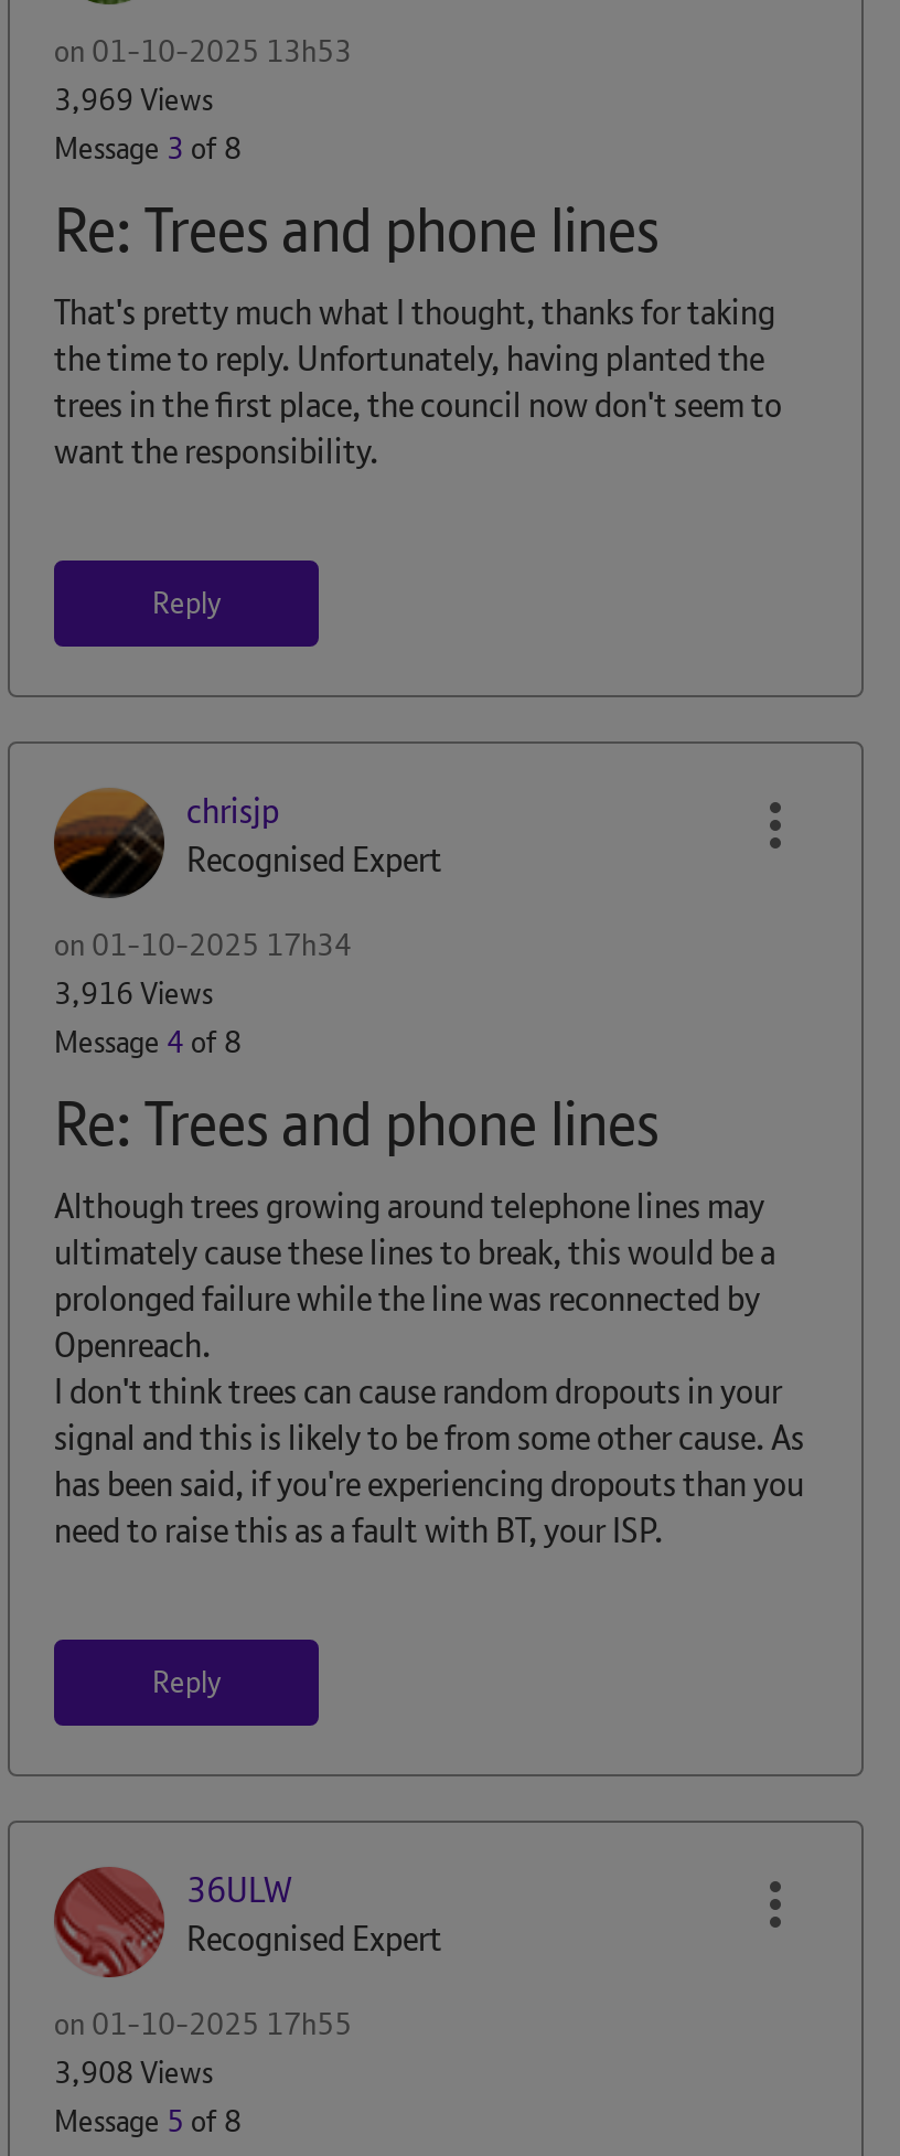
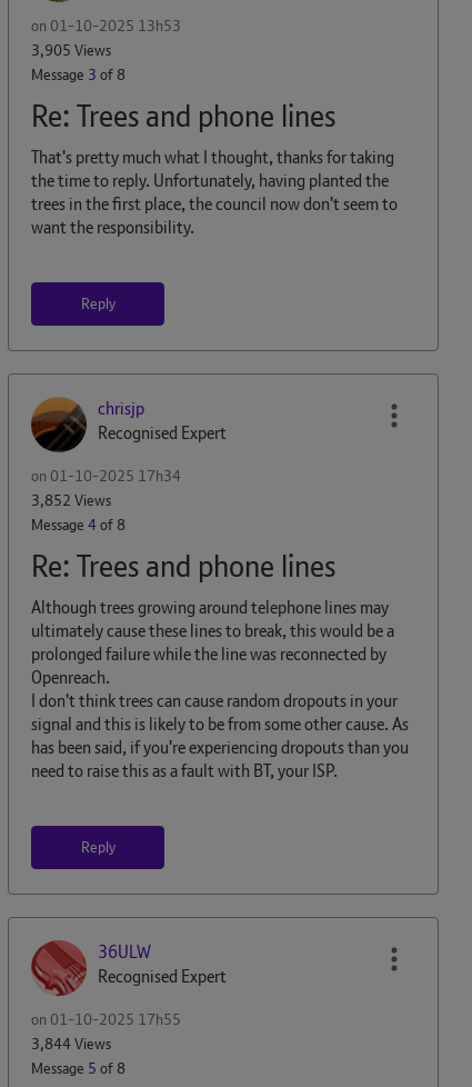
[54,79,213,119] 3,969 Views -> [31,40,111,60] 3,905 Views
[54,973,213,1013] 3,916 Views -> [31,490,111,510] 3,852 Views
[54,2052,213,2092] 3,908 Views -> [31,1034,111,1054] 3,844 Views

